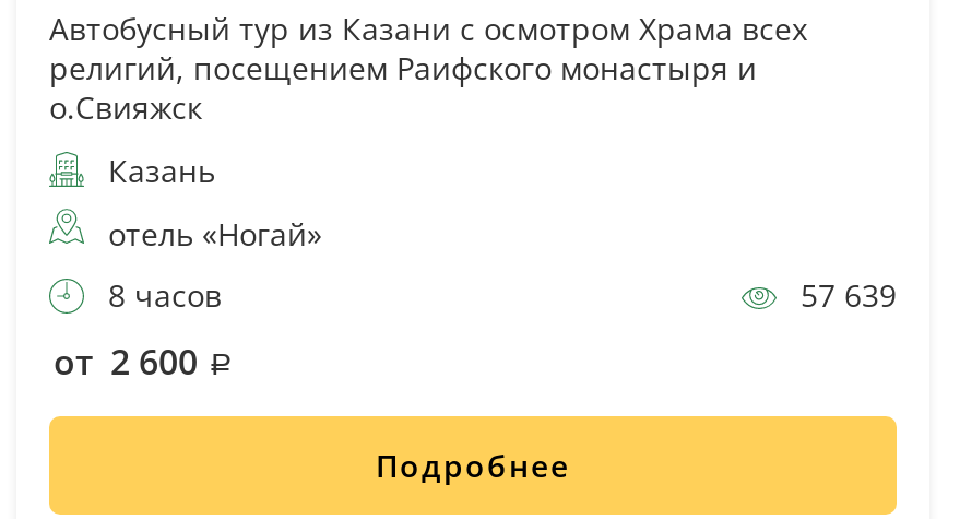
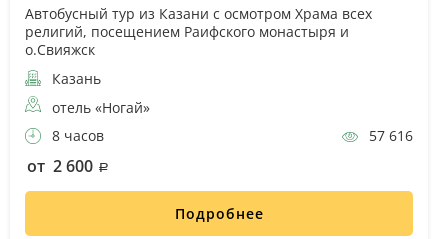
[792,275,897,316] 57 639 -> [365,126,413,145] 57 616

